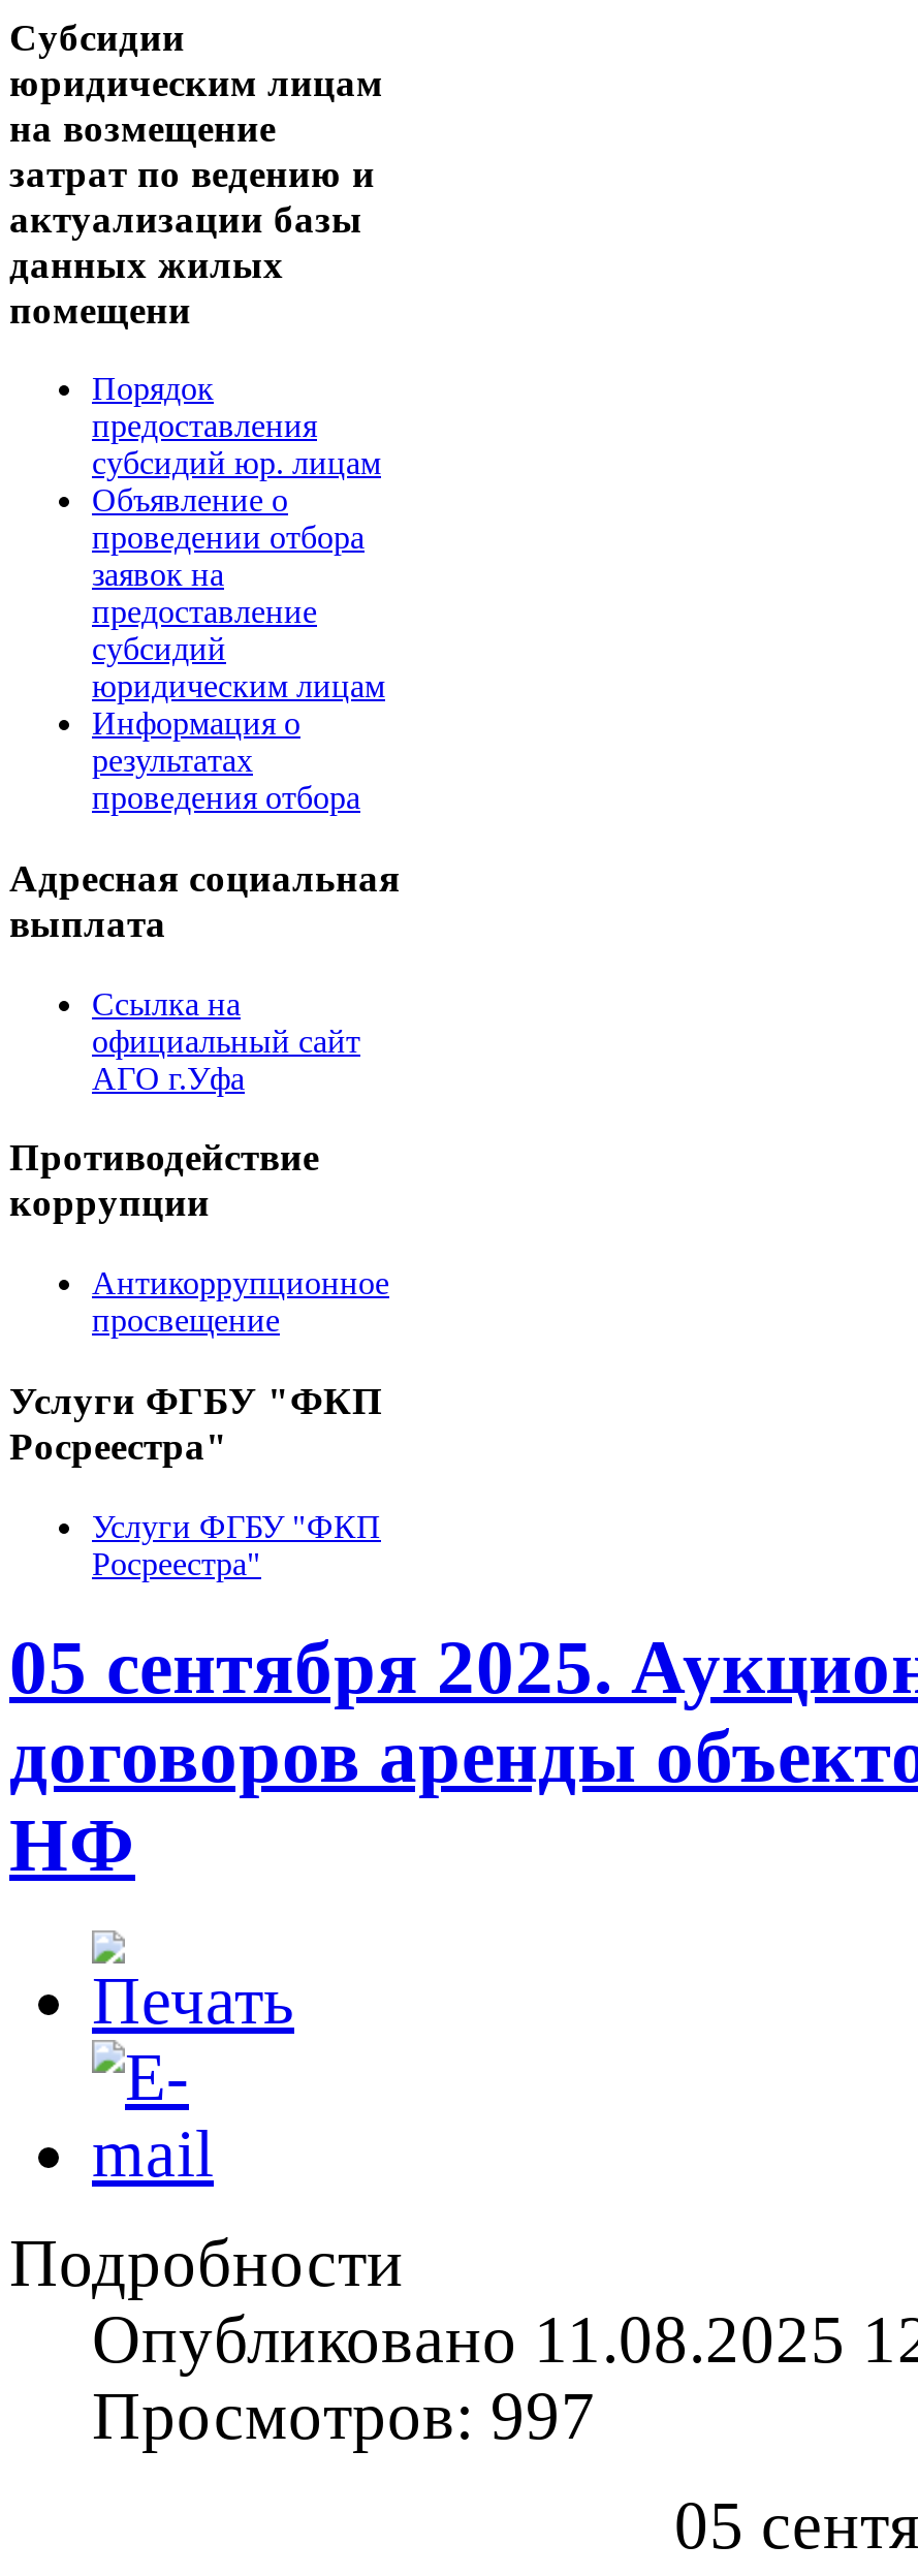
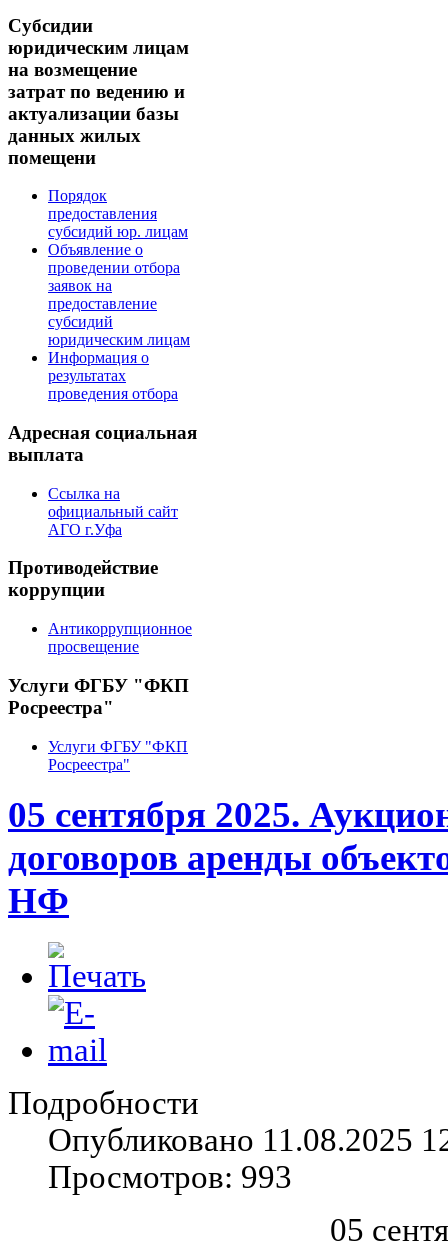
[92,2380,596,2454] Просмотров: 997 -> [48,1159,292,1195] Просмотров: 993

